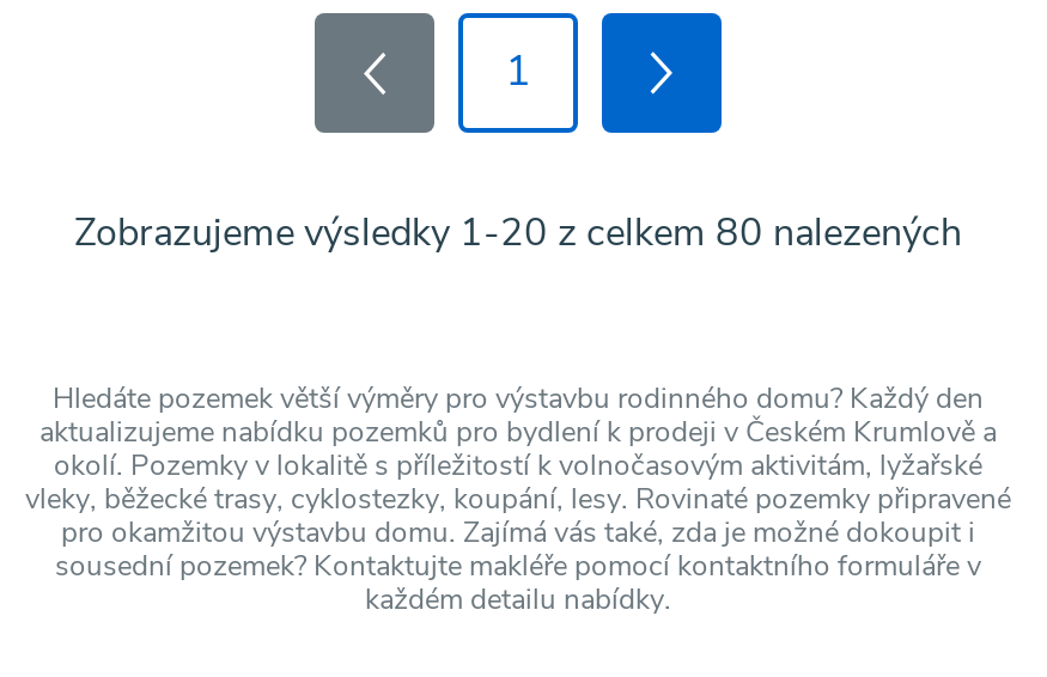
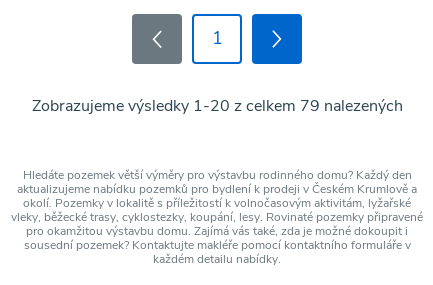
[74,206,962,259] Zobrazujeme výsledky 1-20 z celkem 80 nalezených -> [31,95,402,117] Zobrazujeme výsledky 1-20 z celkem 79 nalezených

